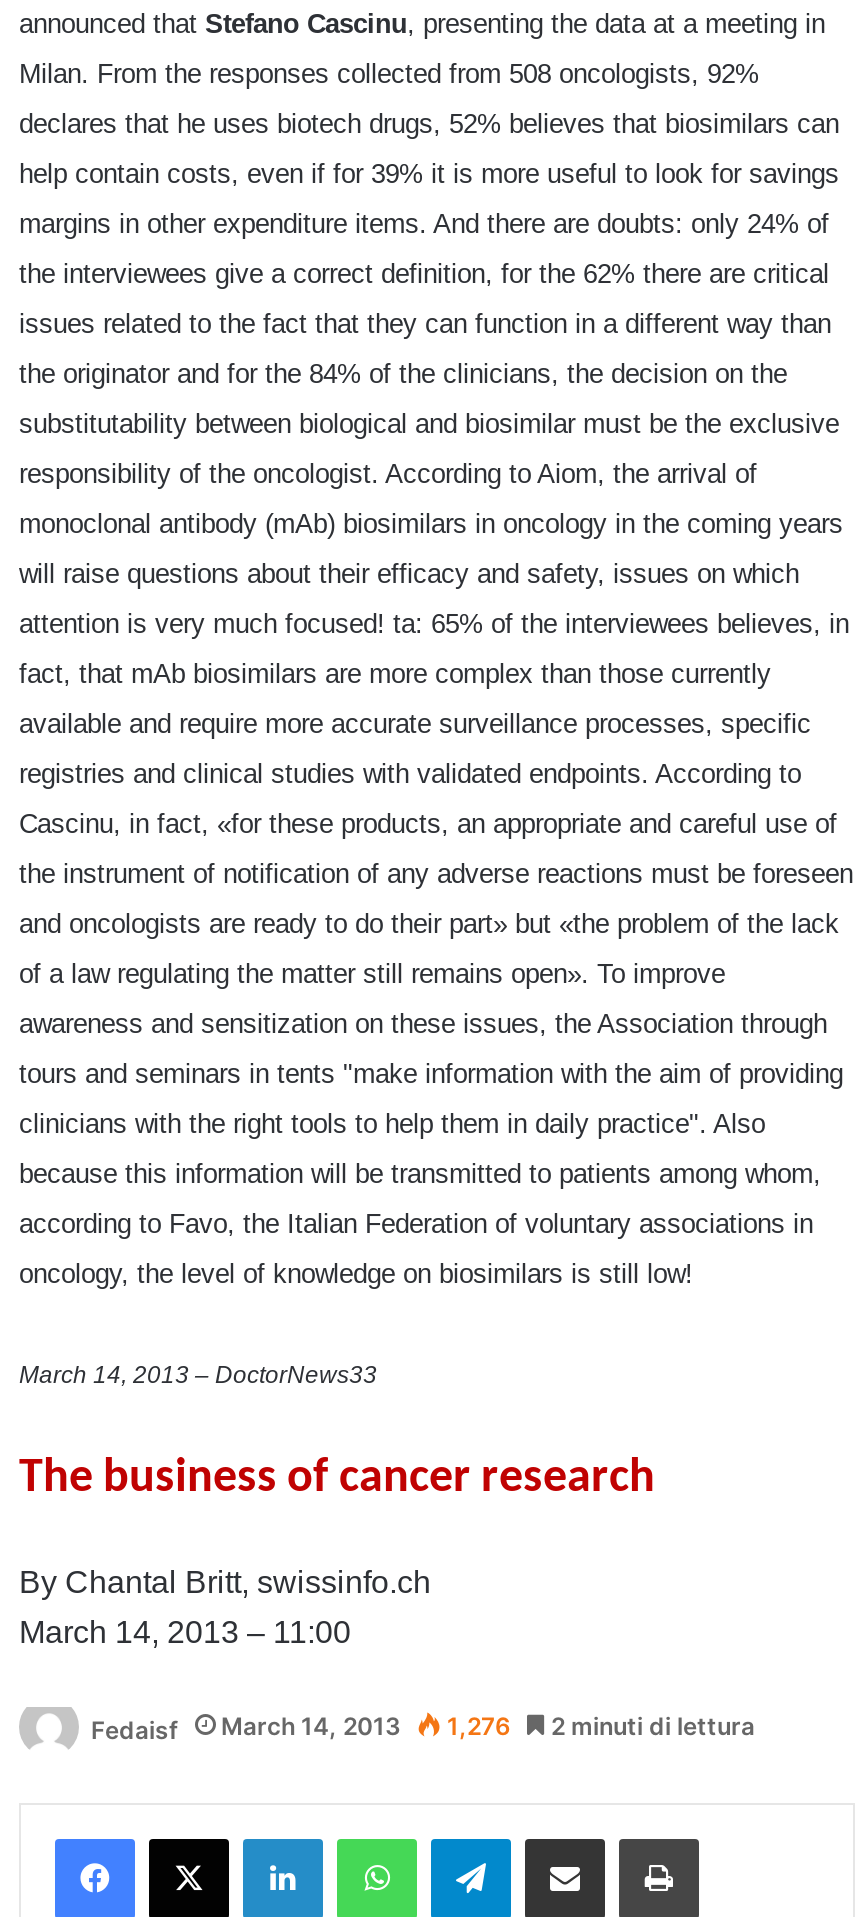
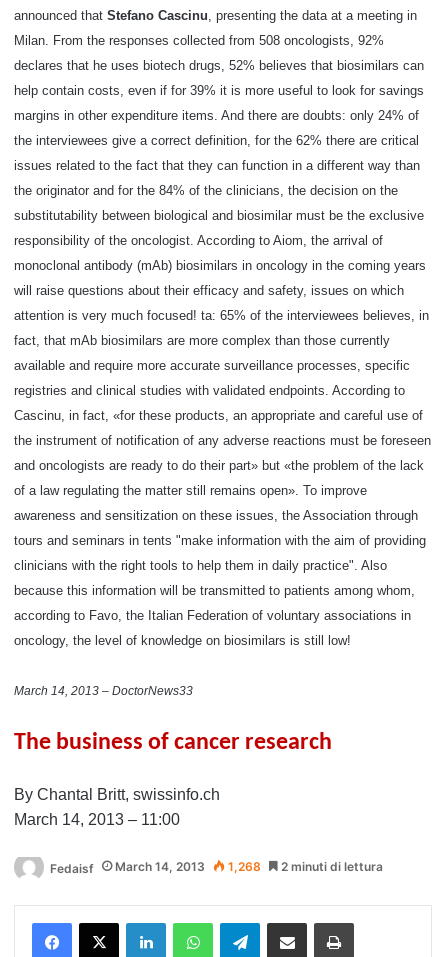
[91,1712,755,1746] Fedaisf March 14, 2013 1,276 2 minuti di lettura -> [50,859,383,875] Fedaisf March 14, 2013 1,268 2 minuti di lettura

